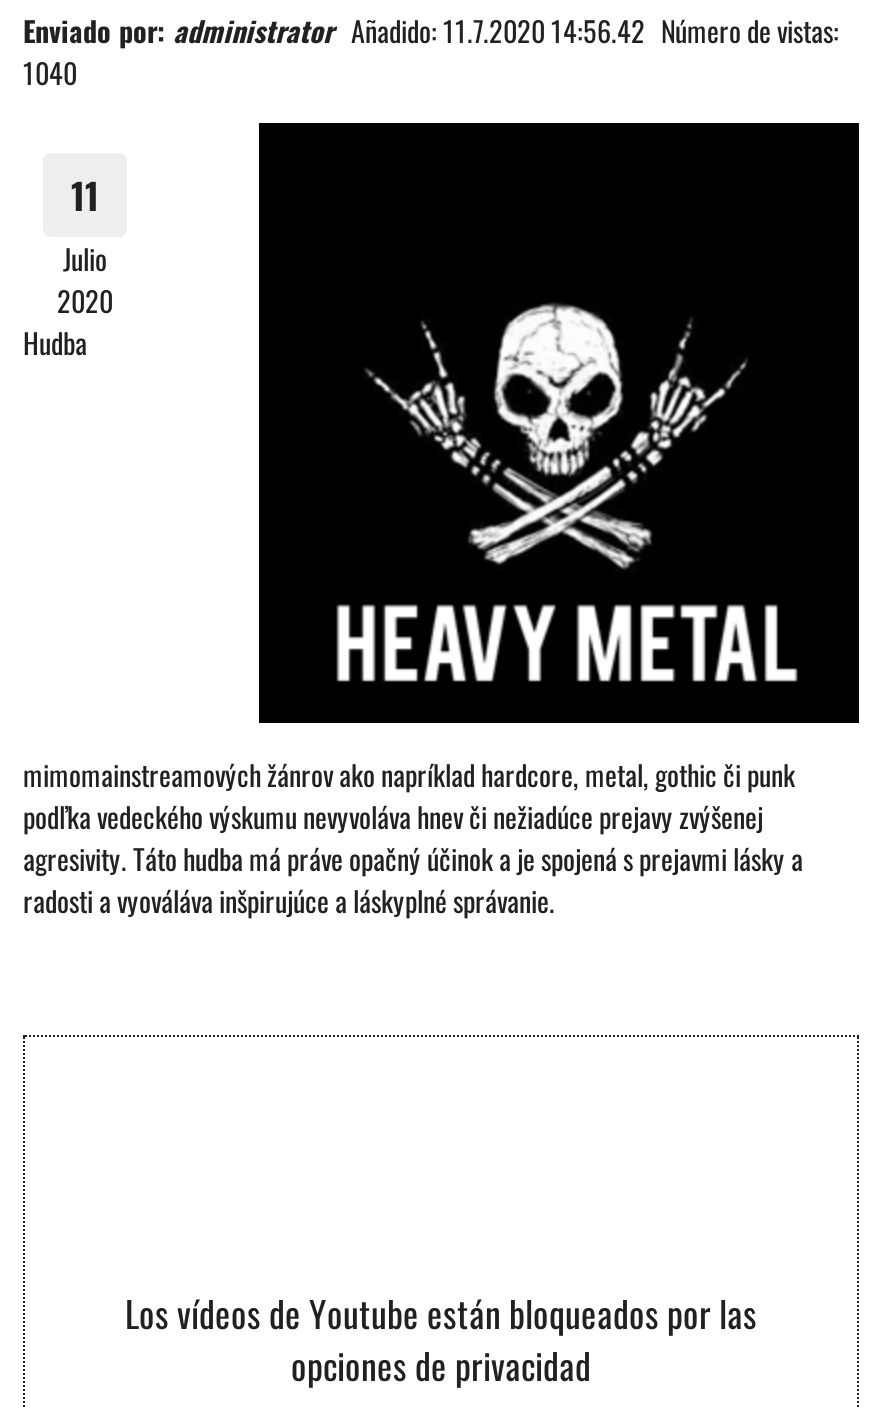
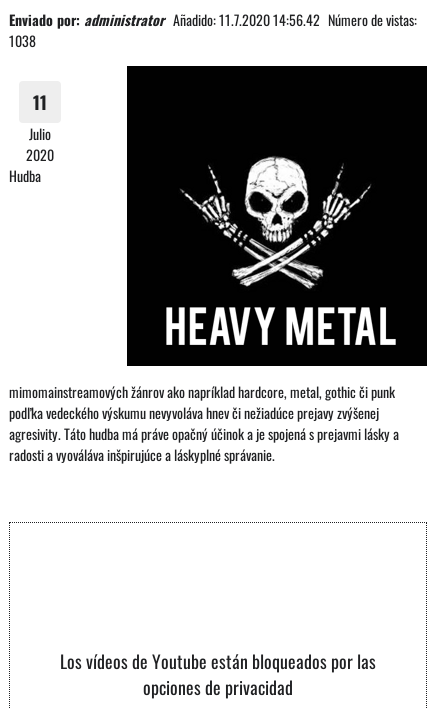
[23,51,77,93] 1040 -> [9,30,36,51] 1038

